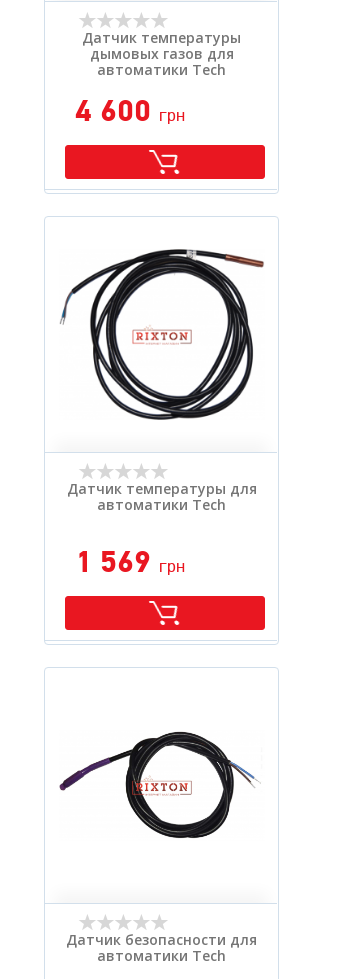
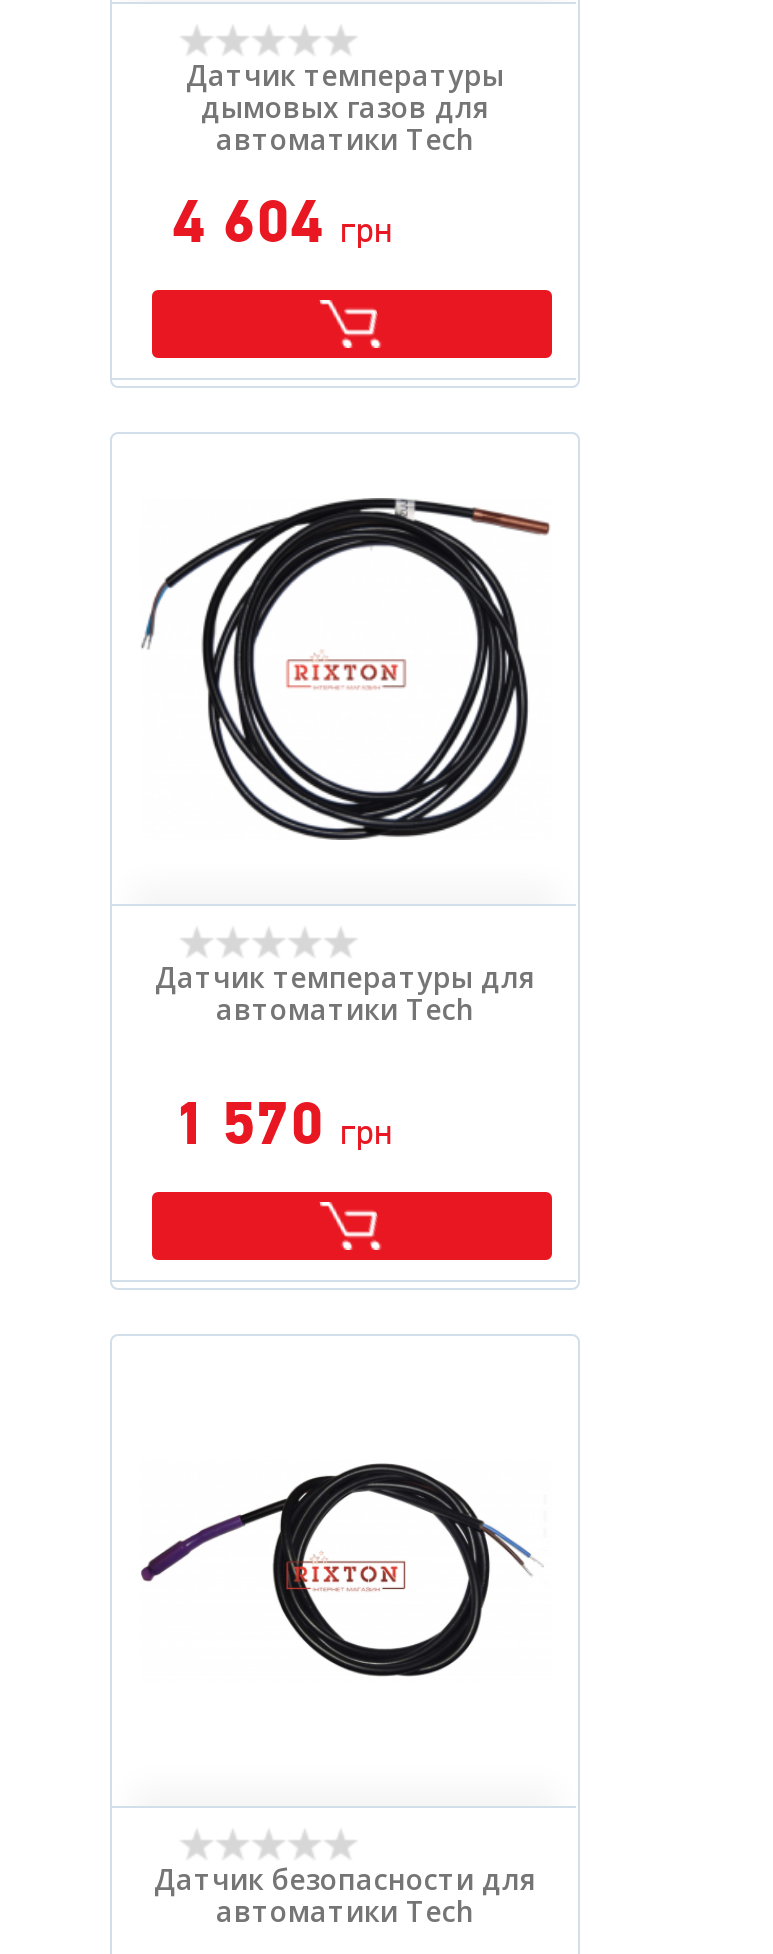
[75,92,185,127] 4 600 грн -> [172,185,392,255] 4 604 грн
[75,543,185,578] 1 569 грн -> [172,1087,392,1157] 1 570 грн

